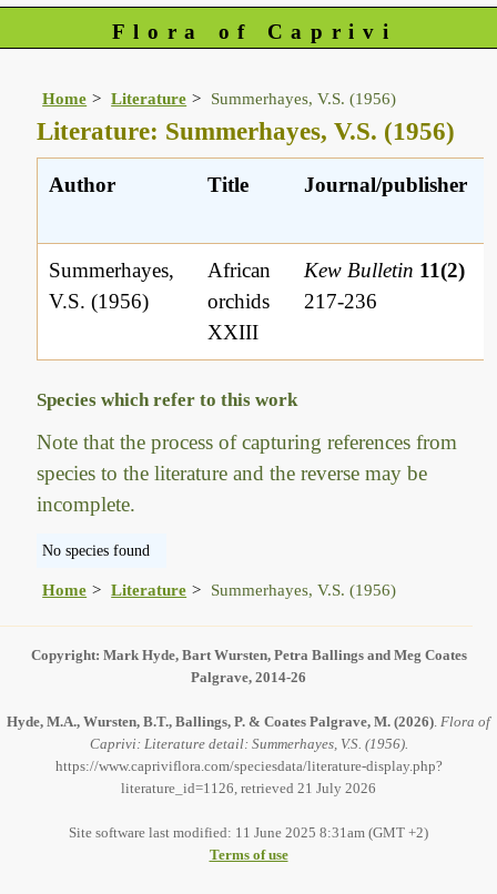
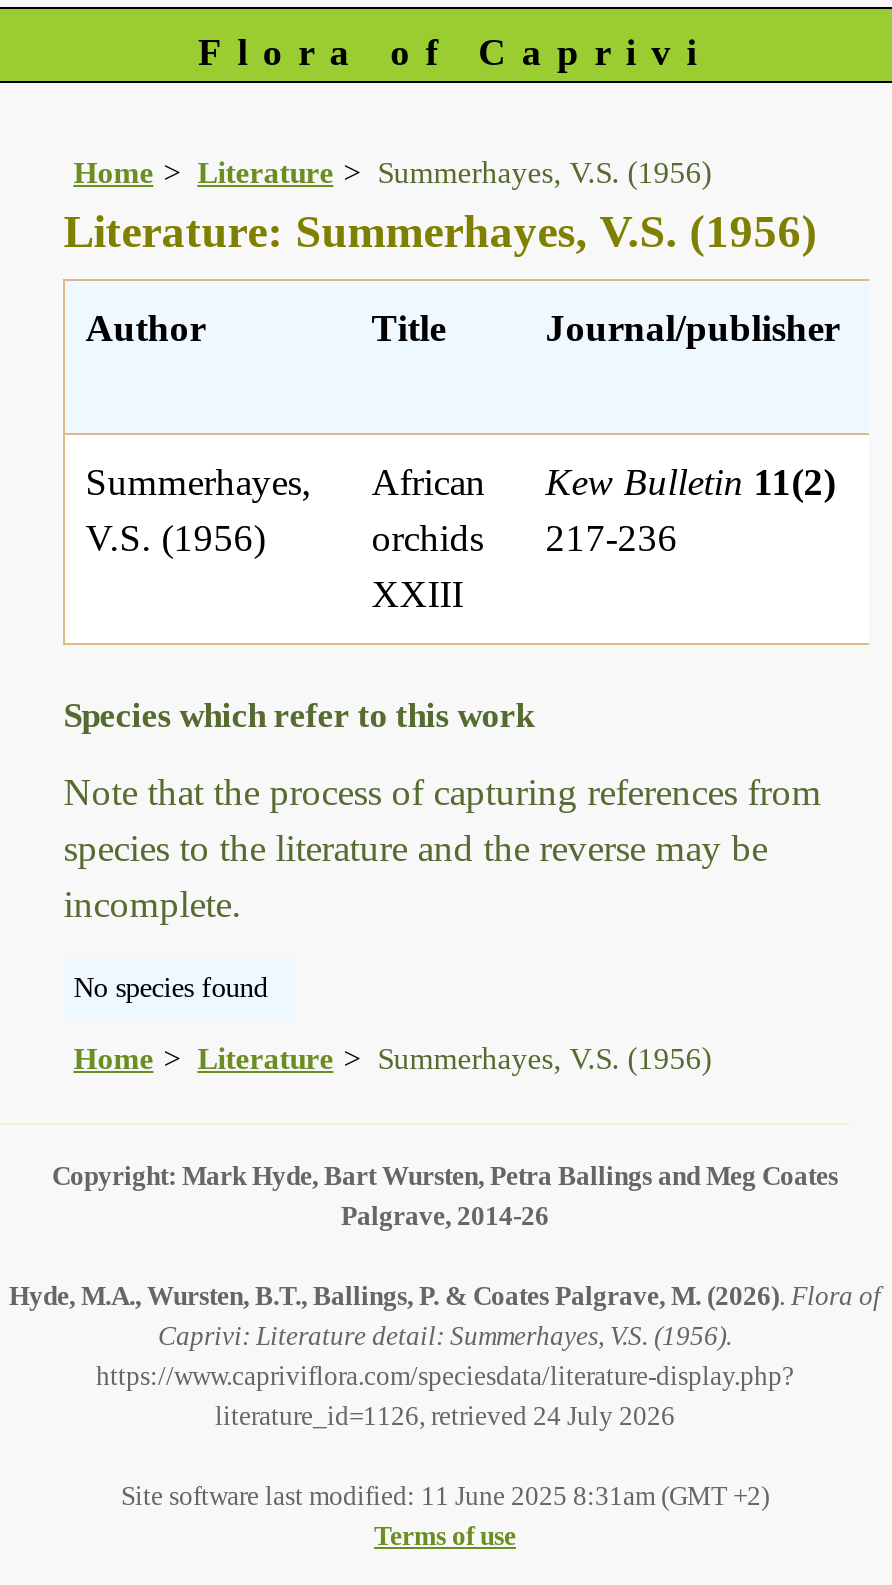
[121,780,376,796] literature_id=1126, retrieved 21 July 2026 -> [215,1401,675,1431] literature_id=1126, retrieved 24 July 2026

